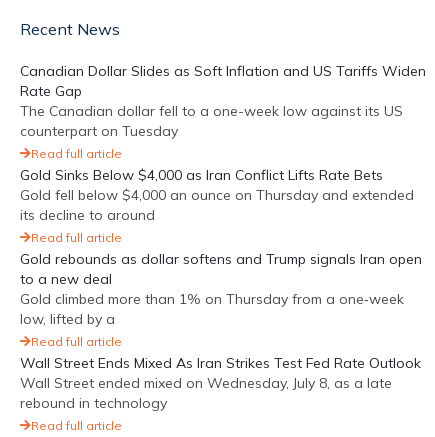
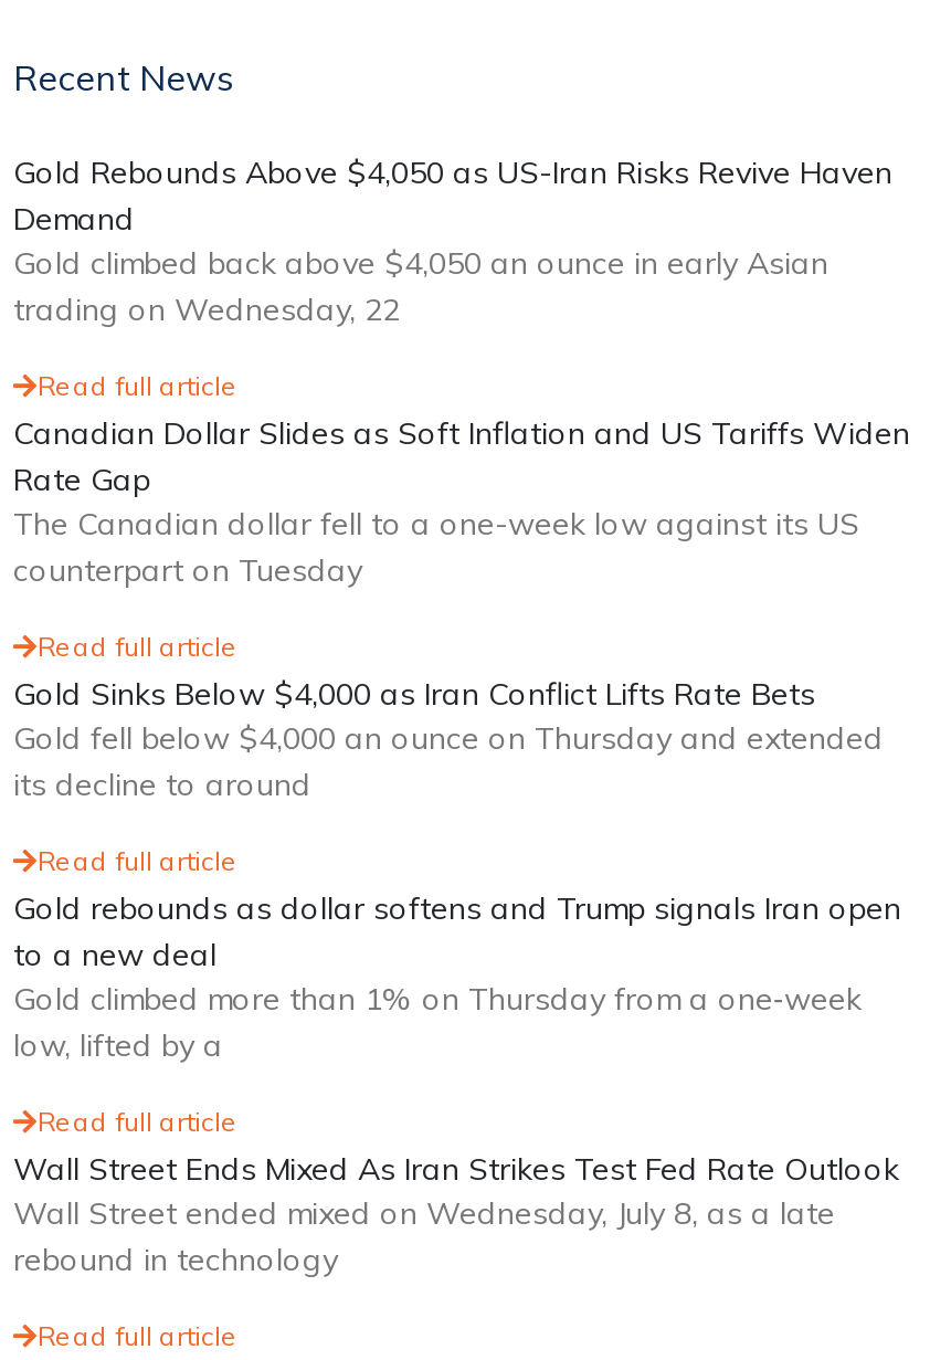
none -> [13,152,892,402] Gold Rebounds Above $4,050 as US-Iran Risks Revive Haven | Demand | Gold climbed back above $4,050 an ounce in early Asian | trading on Wednesday, 22 | Read full article

